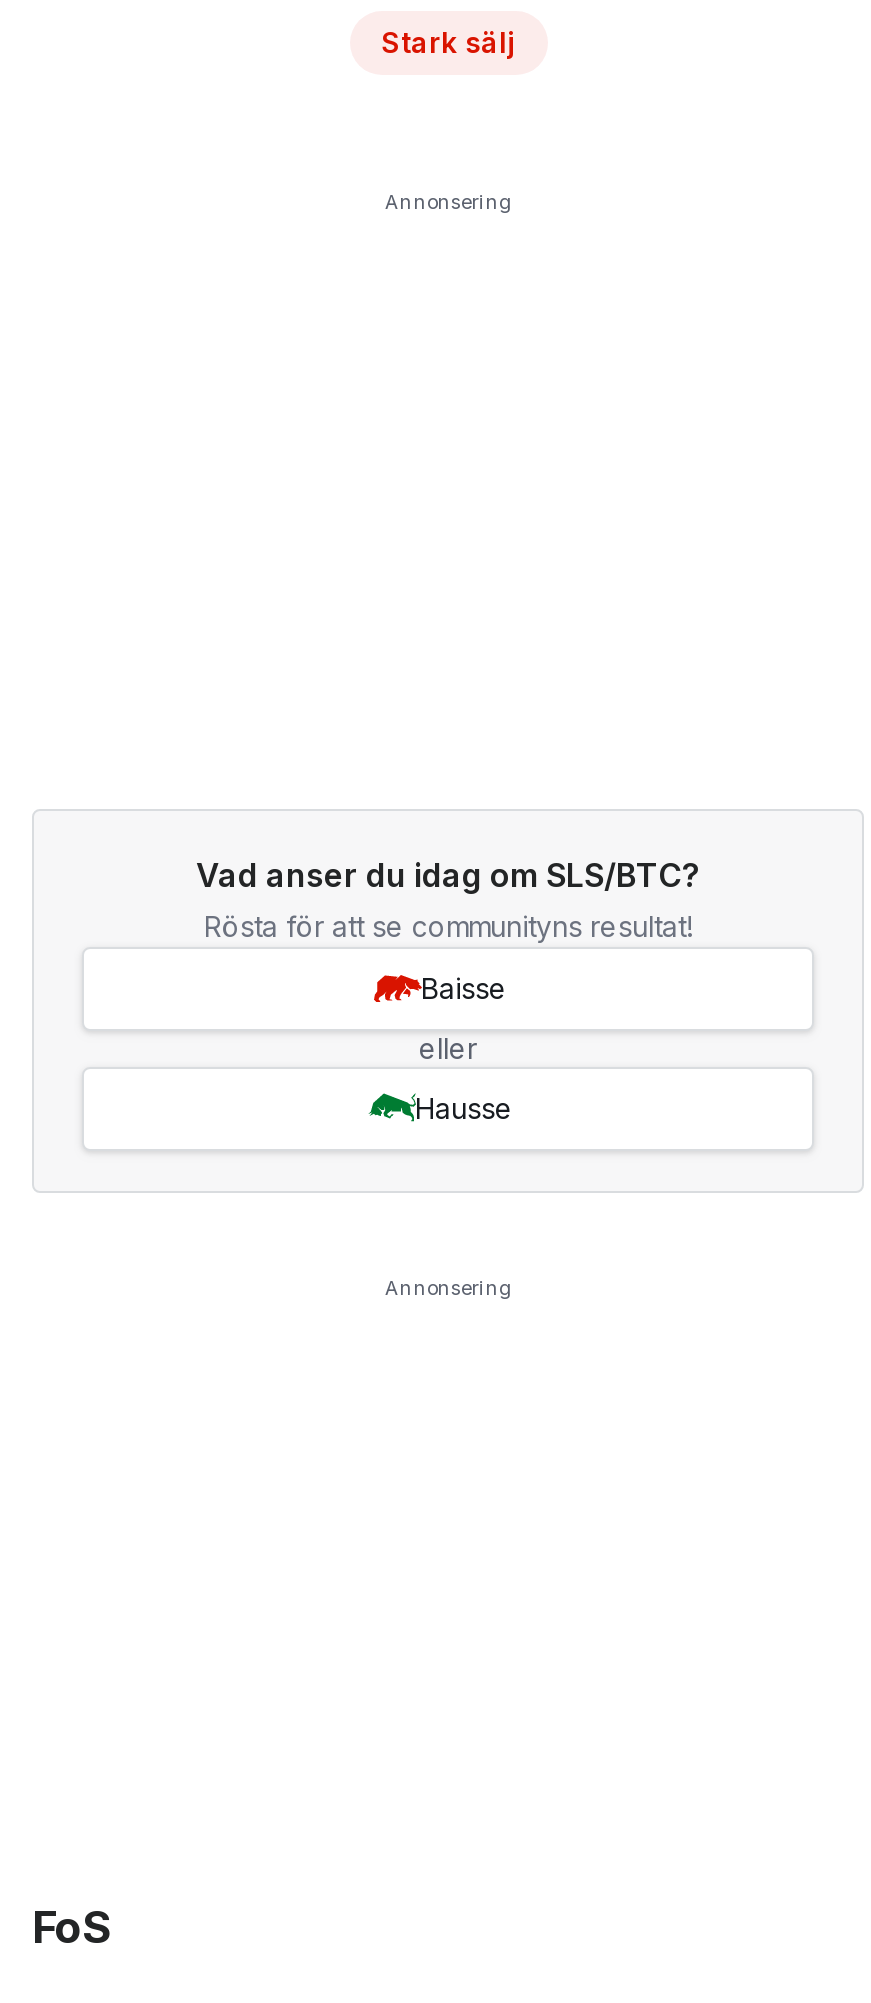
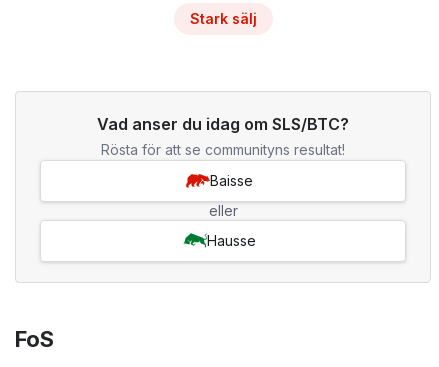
[385,189,511,213] Annonsering -> none
[385,1275,511,1299] Annonsering -> none

